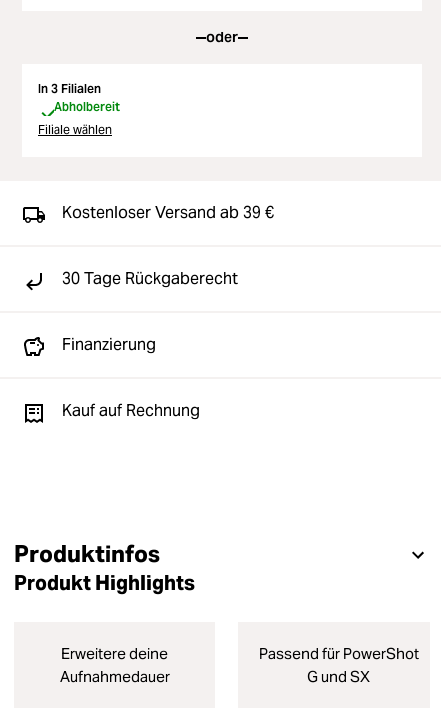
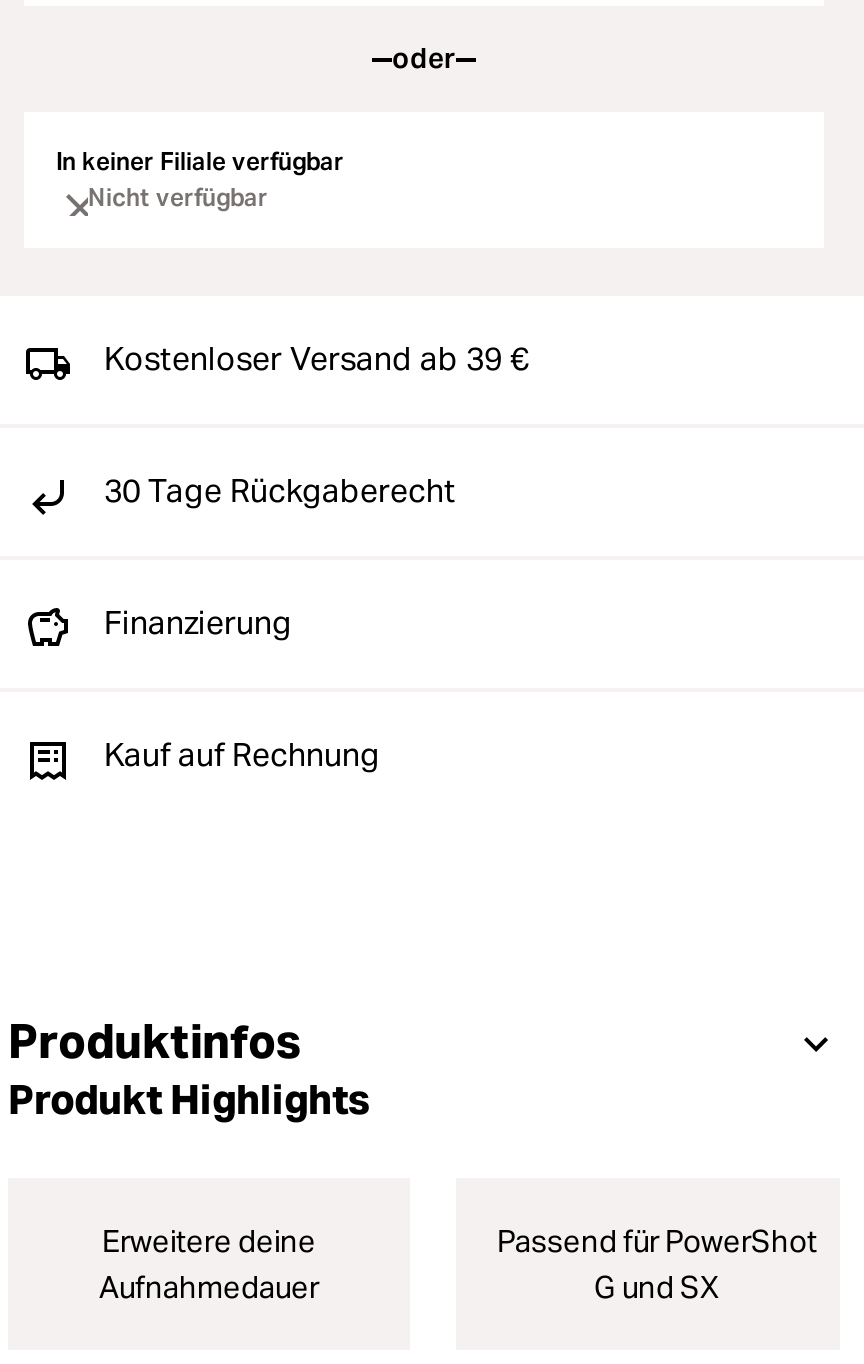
[38,81,120,137] In 3 Filialen | Abholbereit | Filiale wählen -> [56,146,344,212] In keiner Filiale verfügbar | Nicht verfügbar

